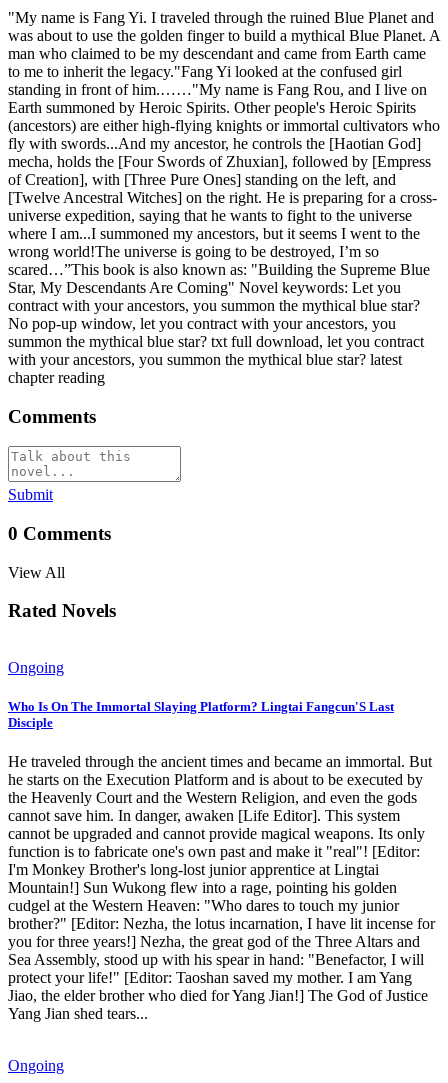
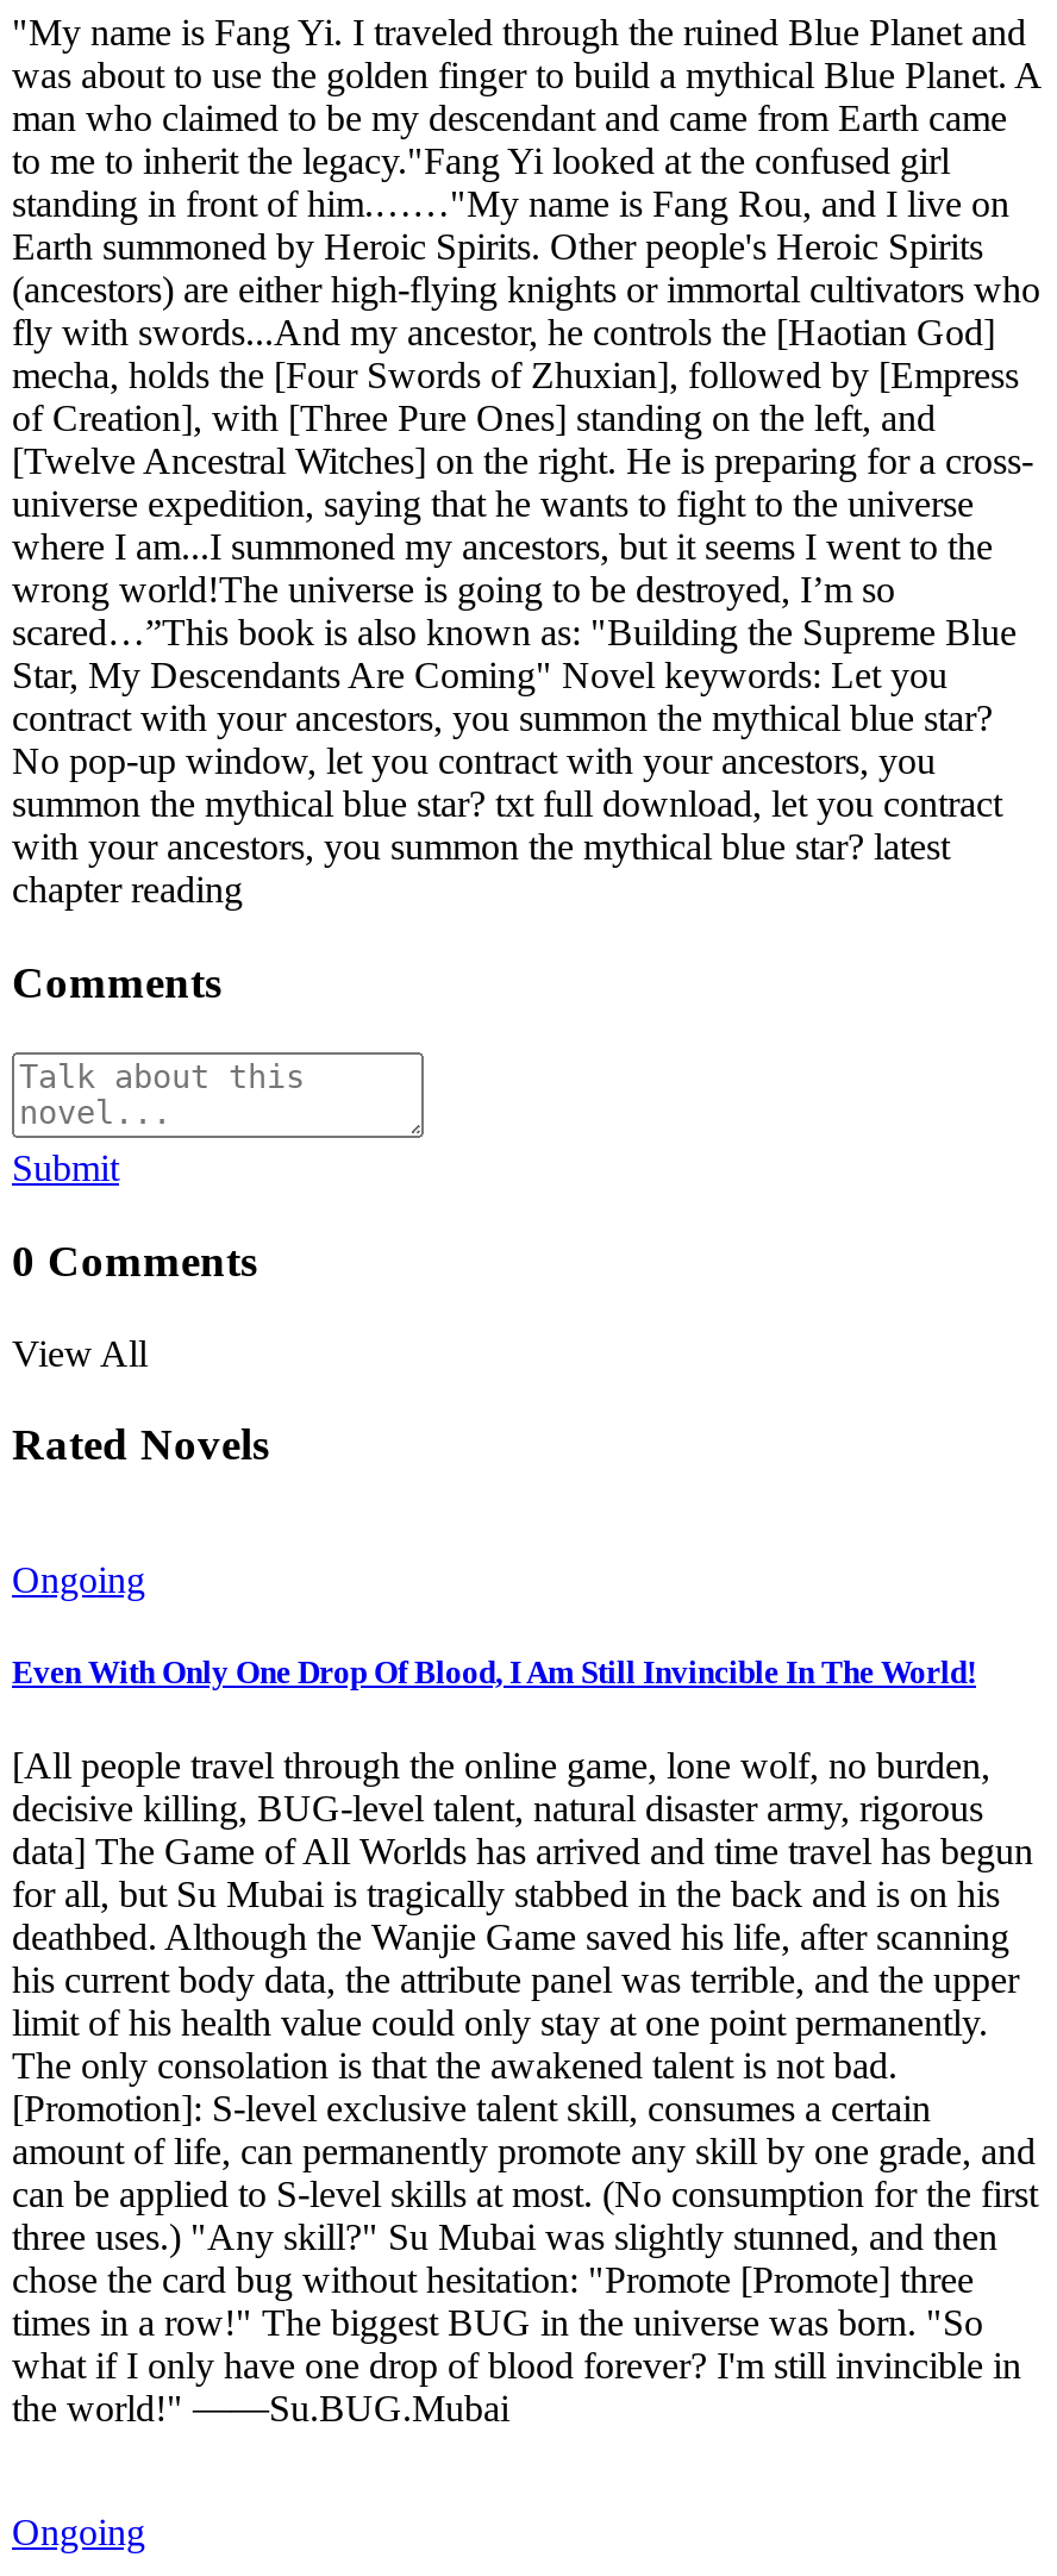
[8,699,394,730] Who Is On The Immortal Slaying Platform? Lingtai Fangcun'S Last | Disciple -> [12,1655,976,1691] Even With Only One Drop Of Blood, I Am Still Invincible In The World!
[8,753,435,1022] He traveled through the ancient times and became an immortal. But | he starts on the Execution Platform and is about to be executed by | the Heavenly Court and the Western Religion, and even the gods | cannot save him. In danger, awaken [Life Editor]. This system | cannot be upgraded and cannot provide magical weapons. Its only | function is to fabricate one's own past and make it "real"! [Editor: | I'm Monkey Brother's long-lost junior apprentice at Lingtai | Mountain!] Sun Wukong flew into a rage, pointing his golden | cudgel at the Western Heaven: "Who dares to touch my junior | brother?" [Editor: Nezha, the lotus incarnation, I have lit incense for | you for three years!] Nezha, the great god of the Three Altars and | Sea Assembly, stood up with his spear in hand: "Benefactor, I will | protect your life!" [Editor: Taoshan saved my mother. I am Yang | Jiao, the elder brother who died for Yang Jian!] The God of Justice | Yang Jian shed tears... -> [12,1746,1038,2430] [All people travel through the online game, lone wolf, no burden, | decisive killing, BUG-level talent, natural disaster army, rigorous | data] The Game of All Worlds has arrived and time travel has begun | for all, but Su Mubai is tragically stabbed in the back and is on his | deathbed. Although the Wanjie Game saved his life, after scanning | his current body data, the attribute panel was terrible, and the upper | limit of his health value could only stay at one point permanently. | The only consolation is that the awakened talent is not bad. | [Promotion]: S-level exclusive talent skill, consumes a certain | amount of life, can permanently promote any skill by one grade, and | can be applied to S-level skills at most. (No consumption for the first | three uses.) "Any skill?" Su Mubai was slightly stunned, and then | chose the card bug without hesitation: "Promote [Promote] three | times in a row!" The biggest BUG in the universe was born. "So | what if I only have one drop of blood forever? I'm still invincible in | the world!" ——Su.BUG.Mubai

